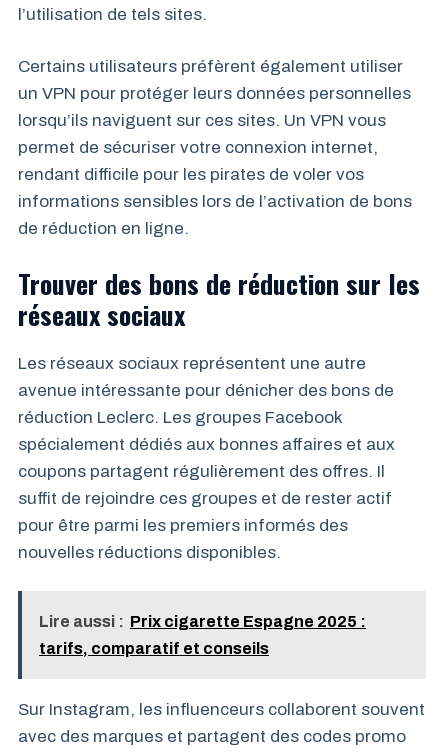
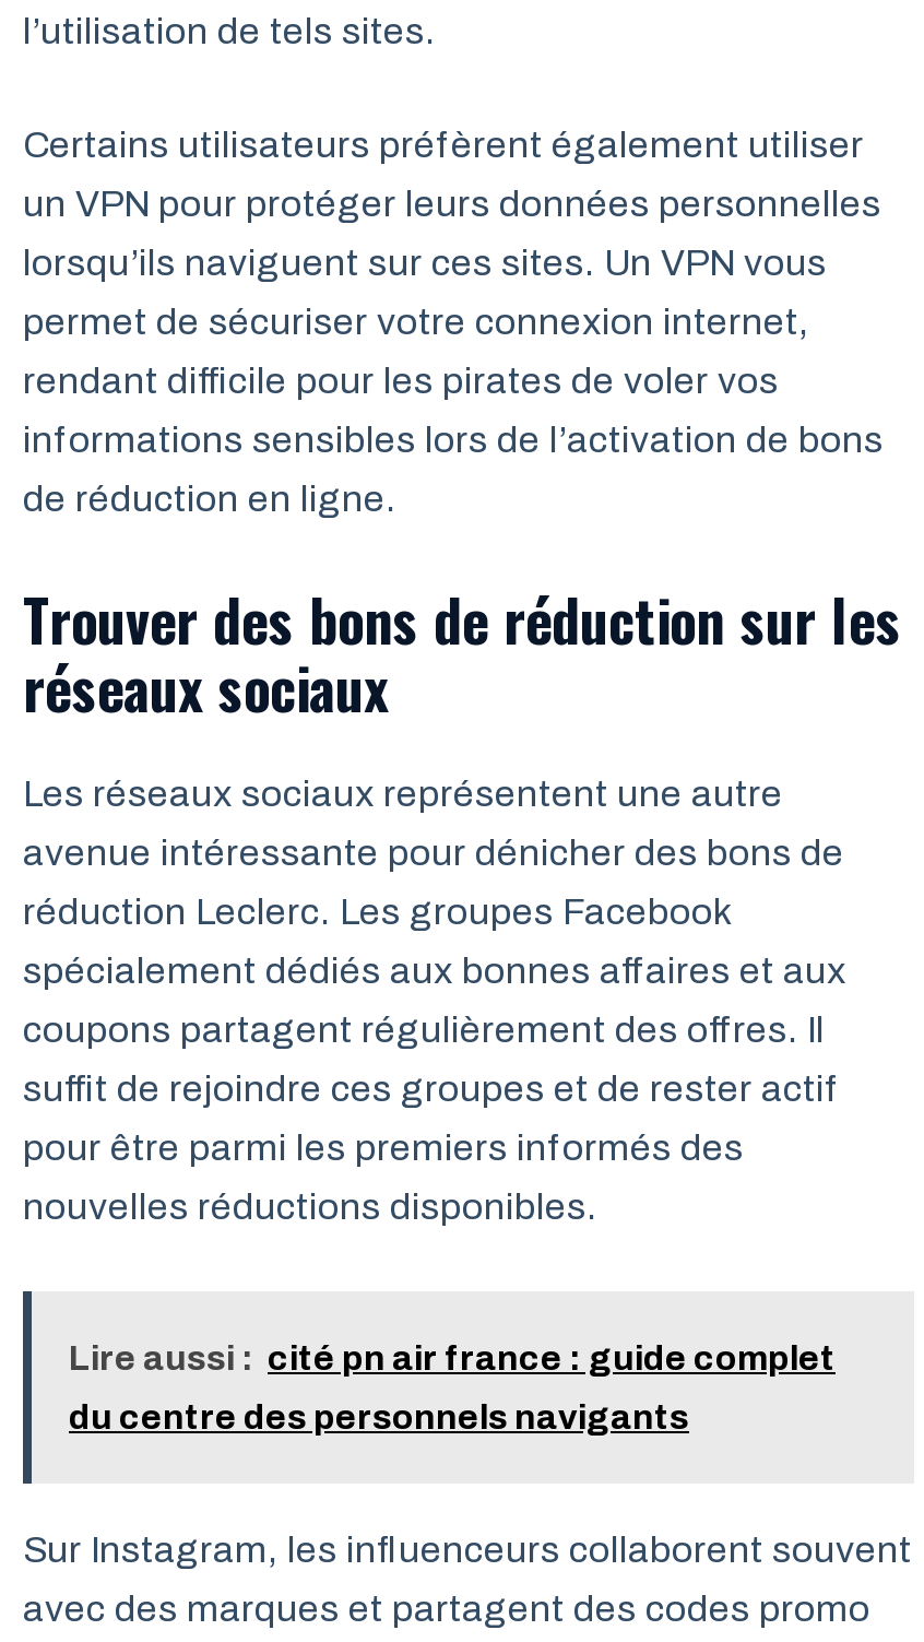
[39,613,366,630] Lire aussi : Prix cigarette Espagne 2025 : -> [69,1339,836,1377] Lire aussi : cité pn air france : guide complet
[39,640,269,657] tarifs, comparatif et conseils -> [69,1398,689,1436] du centre des personnels navigants

